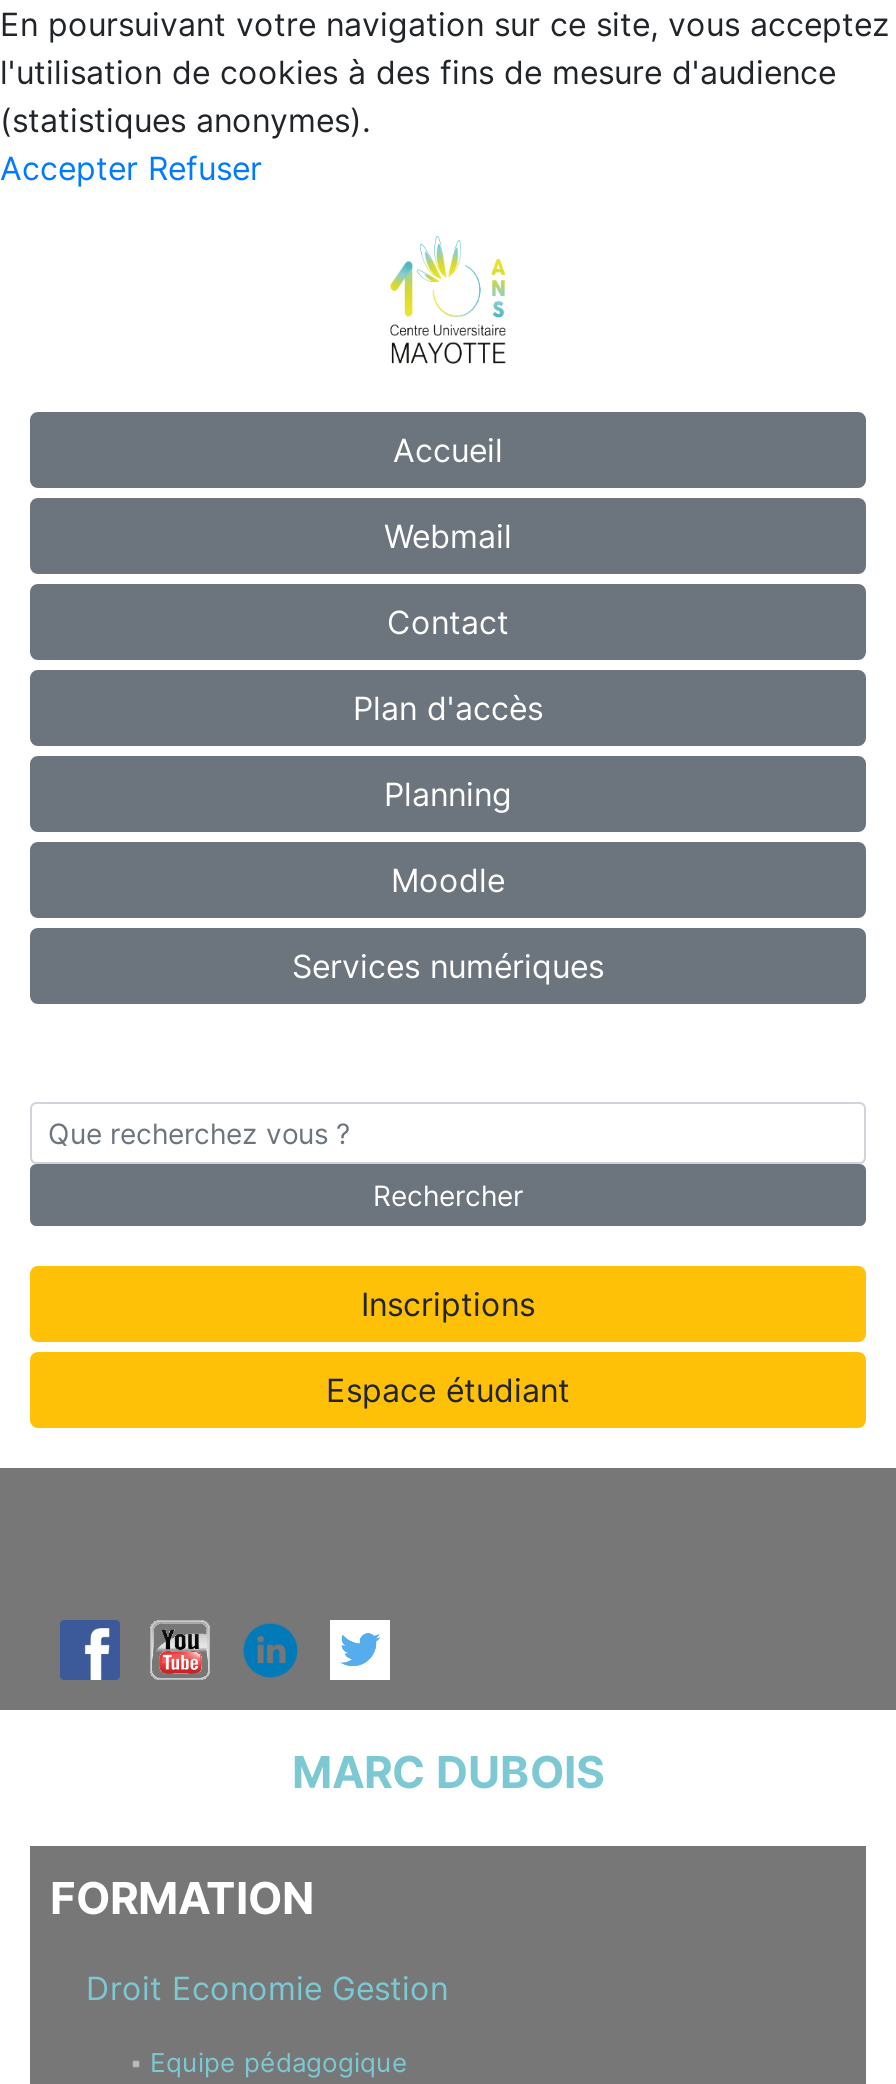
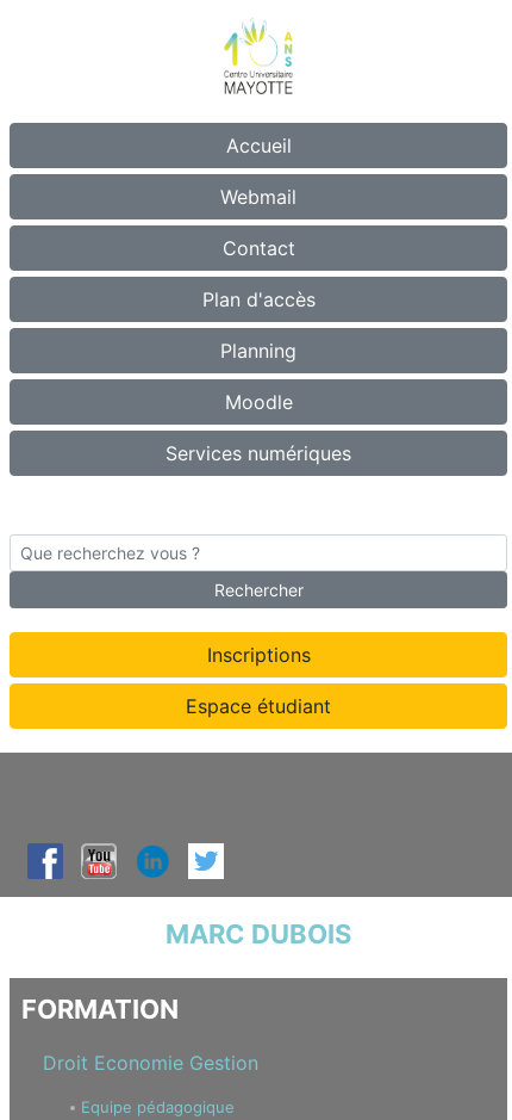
[0,4,890,188] En poursuivant votre navigation sur ce site, vous acceptez | l'utilisation de cookies à des fins de mesure d'audience | (statistiques anonymes). | Accepter Refuser -> none

